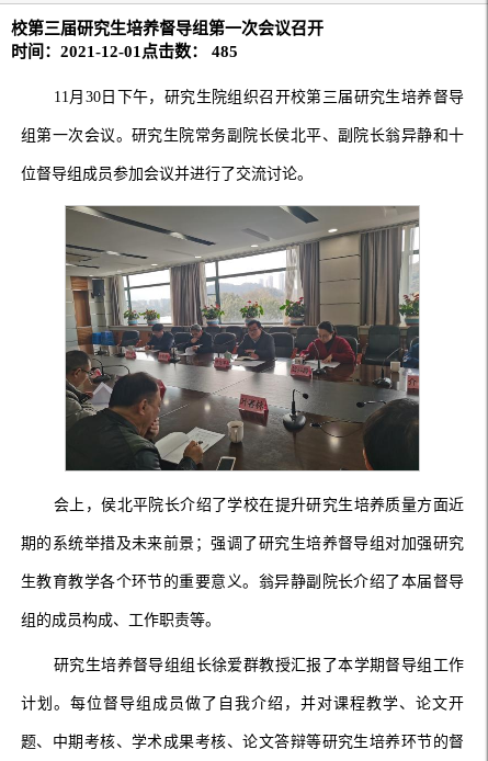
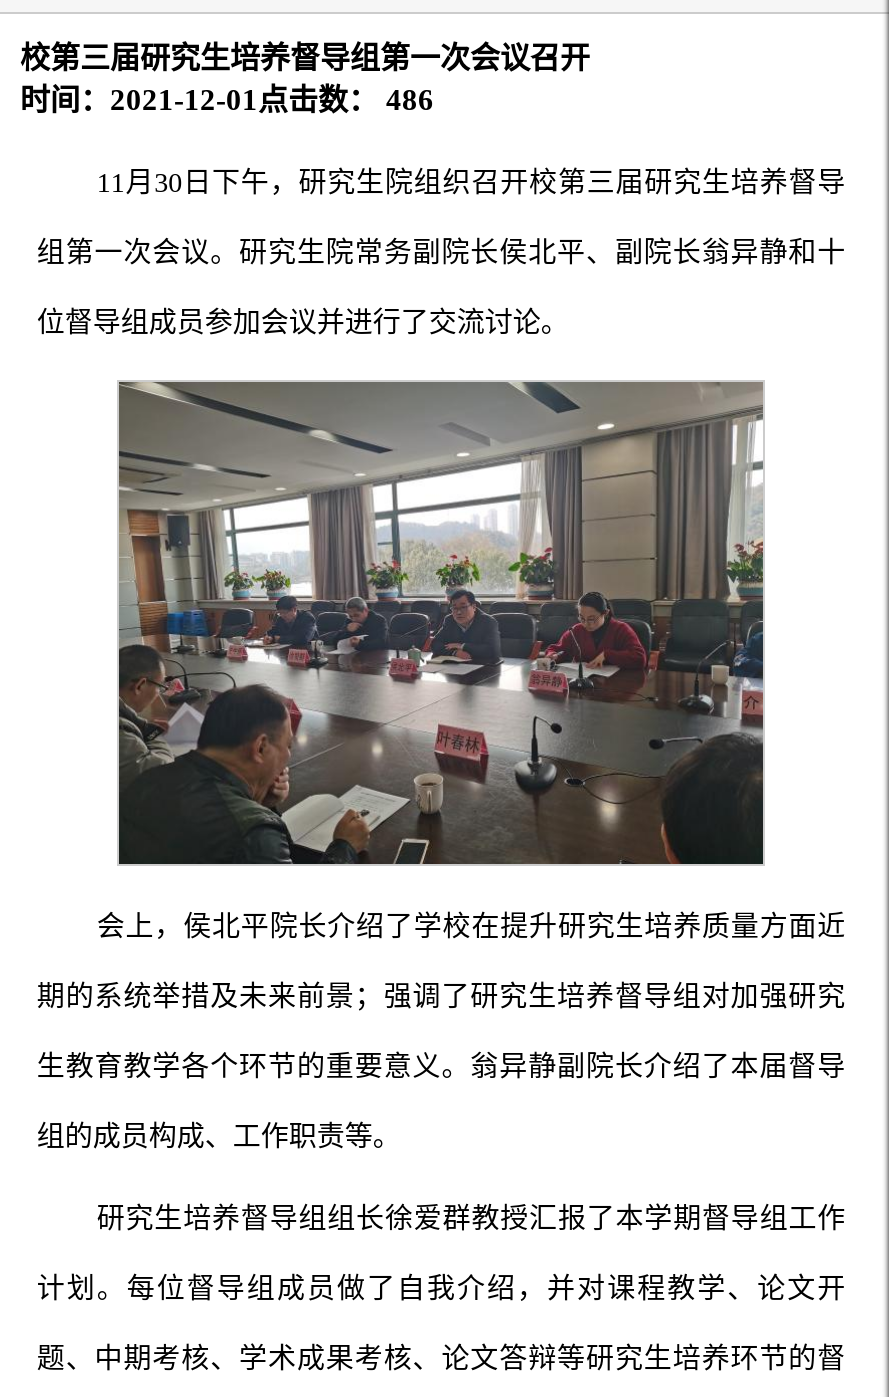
[11,42,238,60] 时间：2021-12-01点击数：485 -> [20,83,434,115] 时间：2021-12-01点击数：486

